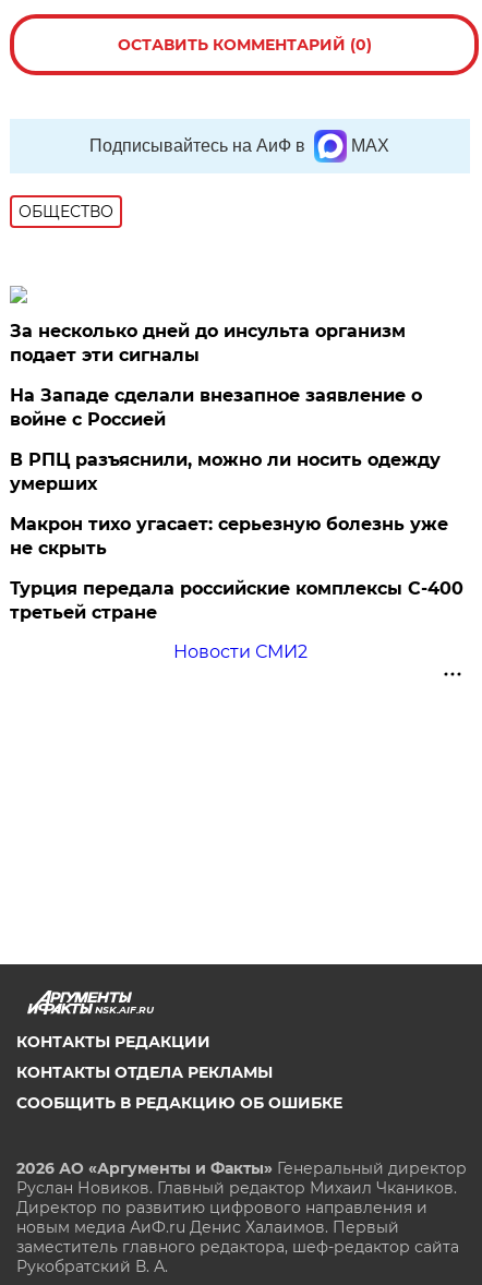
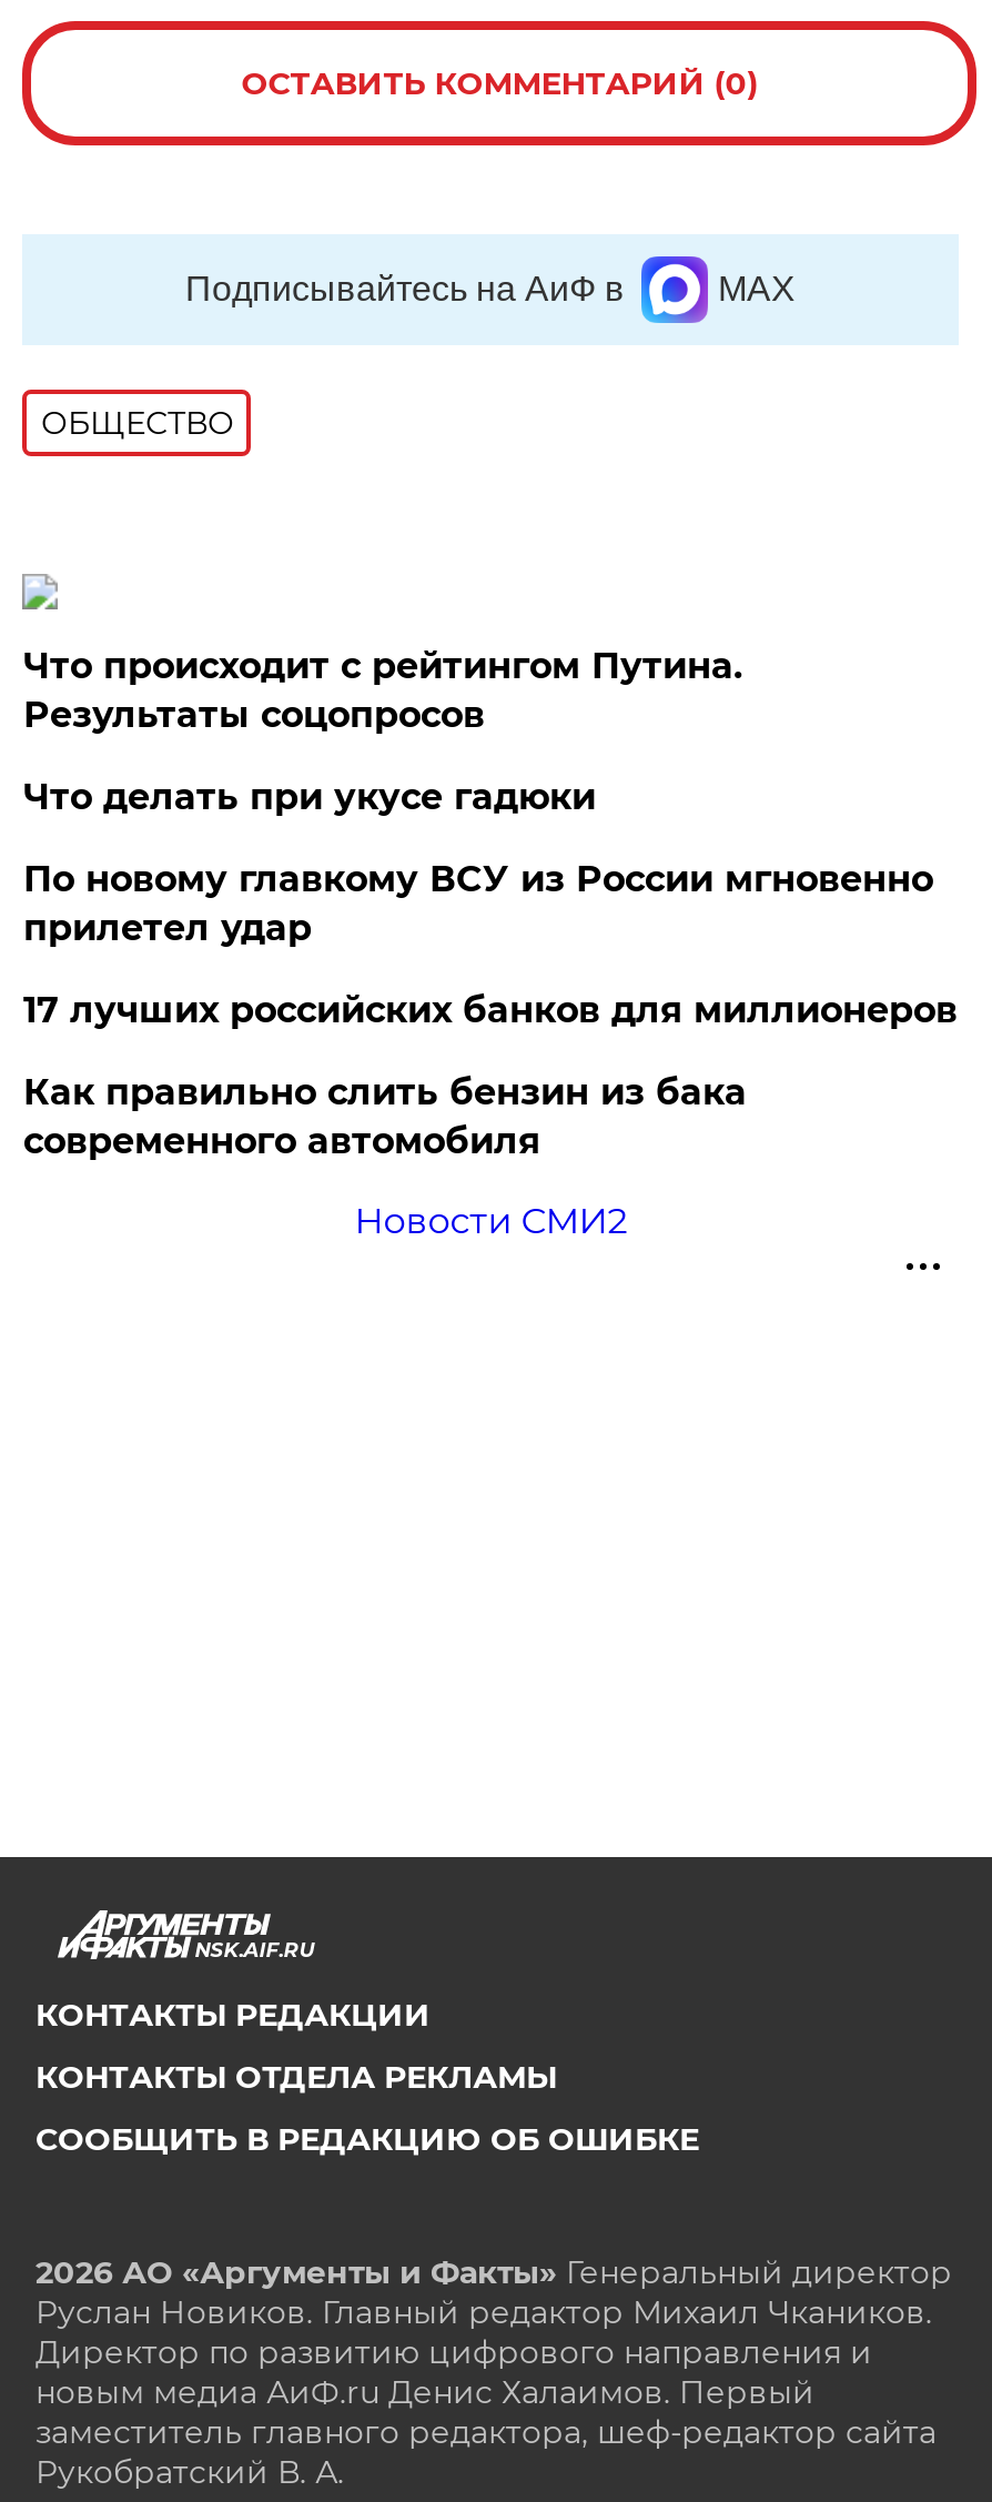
[10,321,406,365] За несколько дней до инсульта организм | подает эти сигналы -> [23,645,742,736] Что происходит с рейтингом Путина. | Результаты соцопросов
[10,385,422,430] На Западе сделали внезапное заявление о | войне с Россией -> [23,776,596,818] Что делать при укусе гадюки
[10,449,441,494] В РПЦ разъяснили, можно ли носить одежду | умерших -> [23,858,933,949] По новому главкому ВСУ из России мгновенно | прилетел удар
[10,514,449,559] Макрон тихо угасает: серьезную болезнь уже | не скрыть -> [23,989,957,1031] 17 лучших российских банков для миллионеров
[10,578,464,623] Турция передала российские комплексы С-400 | третьей стране -> [23,1071,747,1162] Как правильно слить бензин из бака | современного автомобиля

